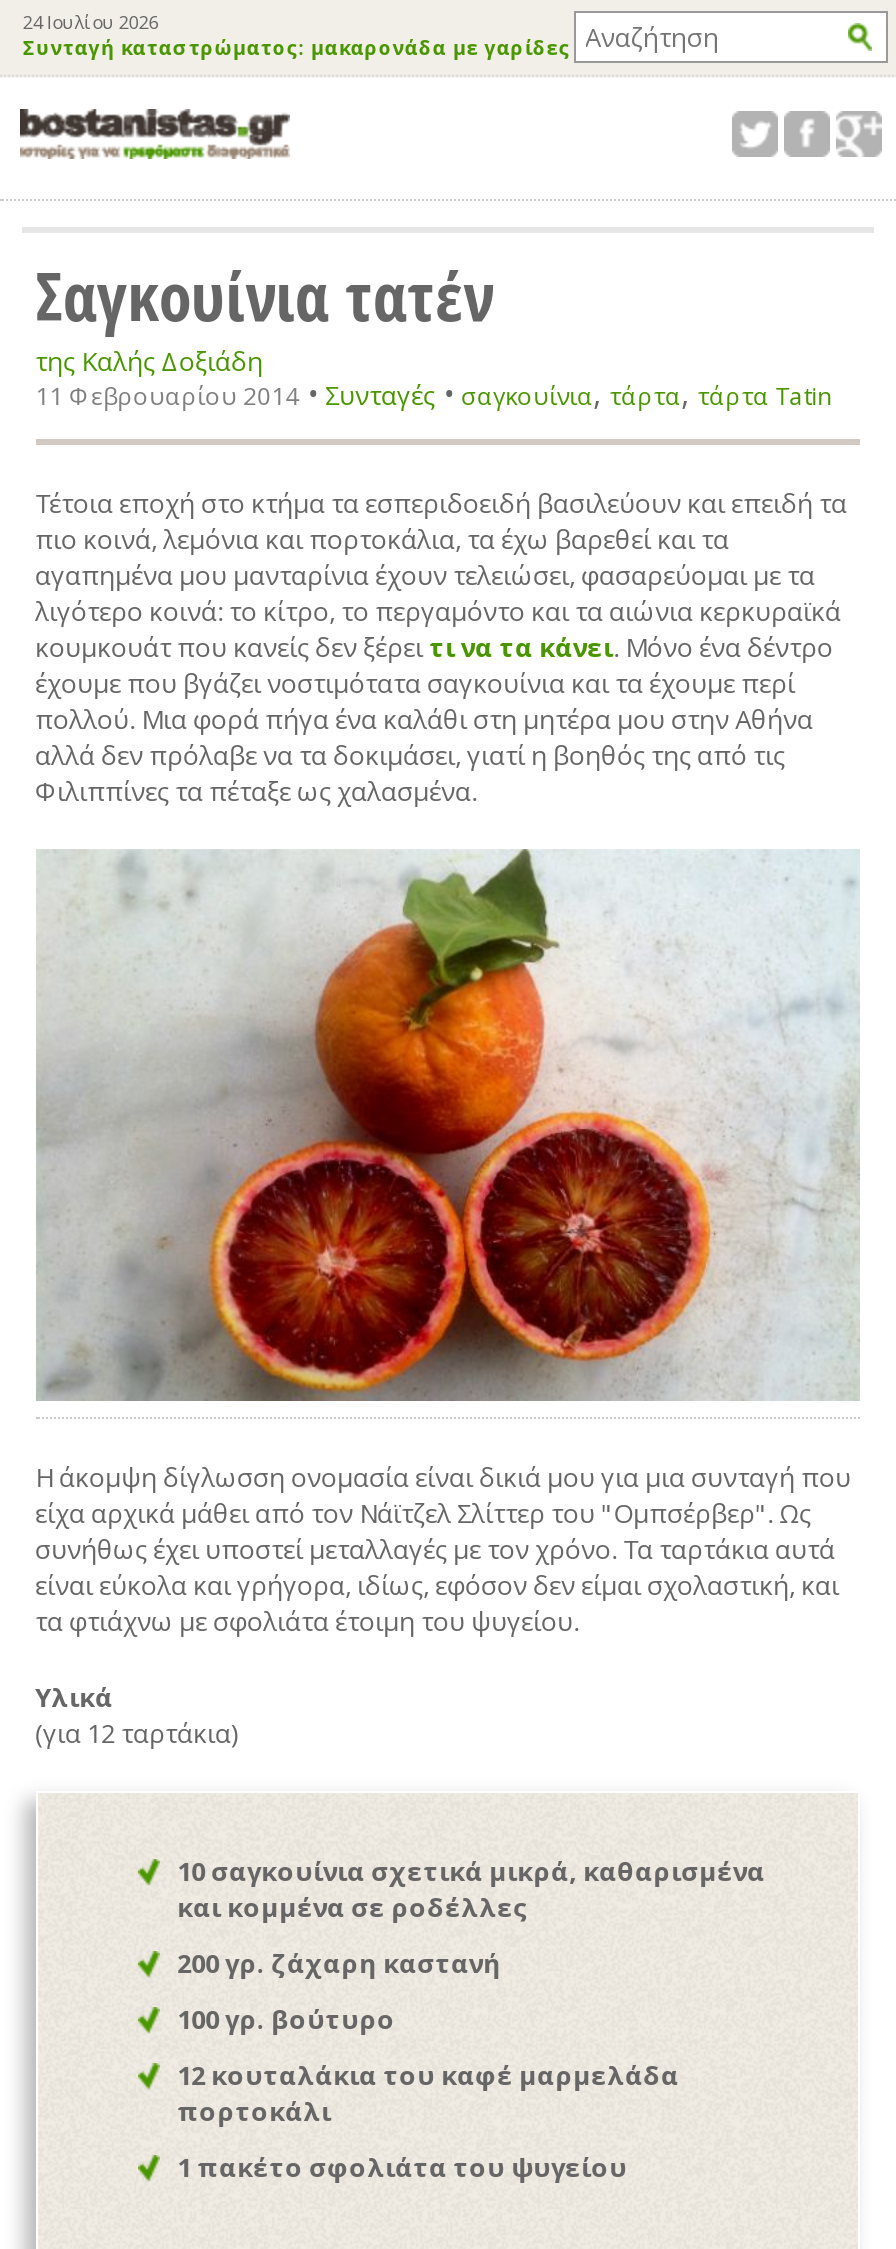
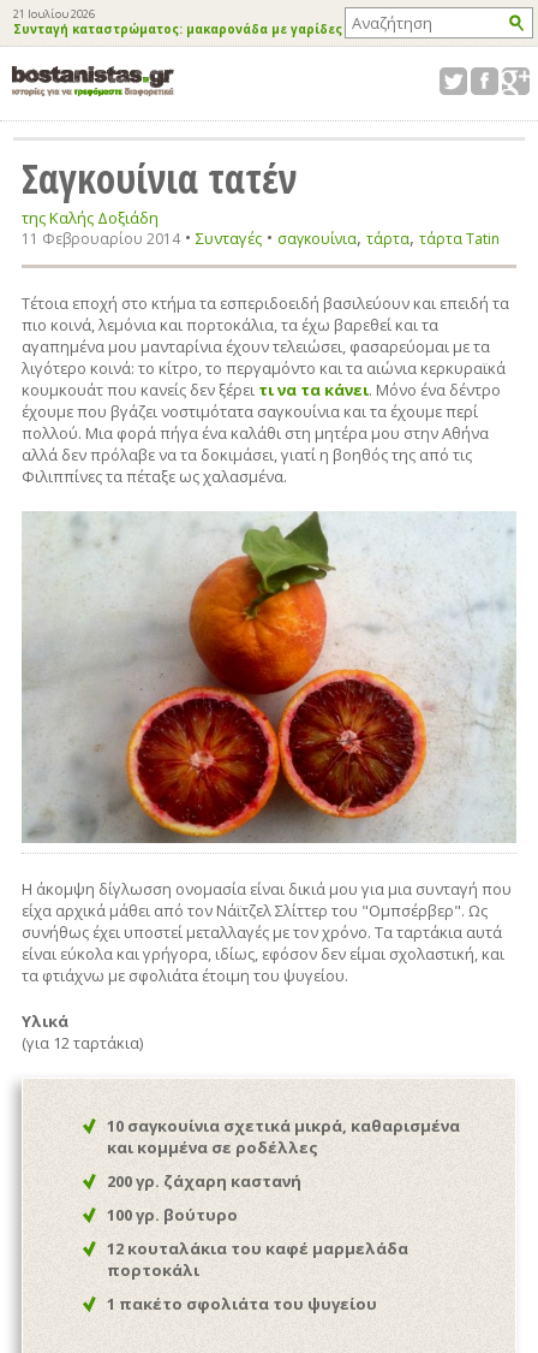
[22,9,158,35] 24 Ιουλίου 2026 -> [13,6,95,22] 21 Ιουλίου 2026

